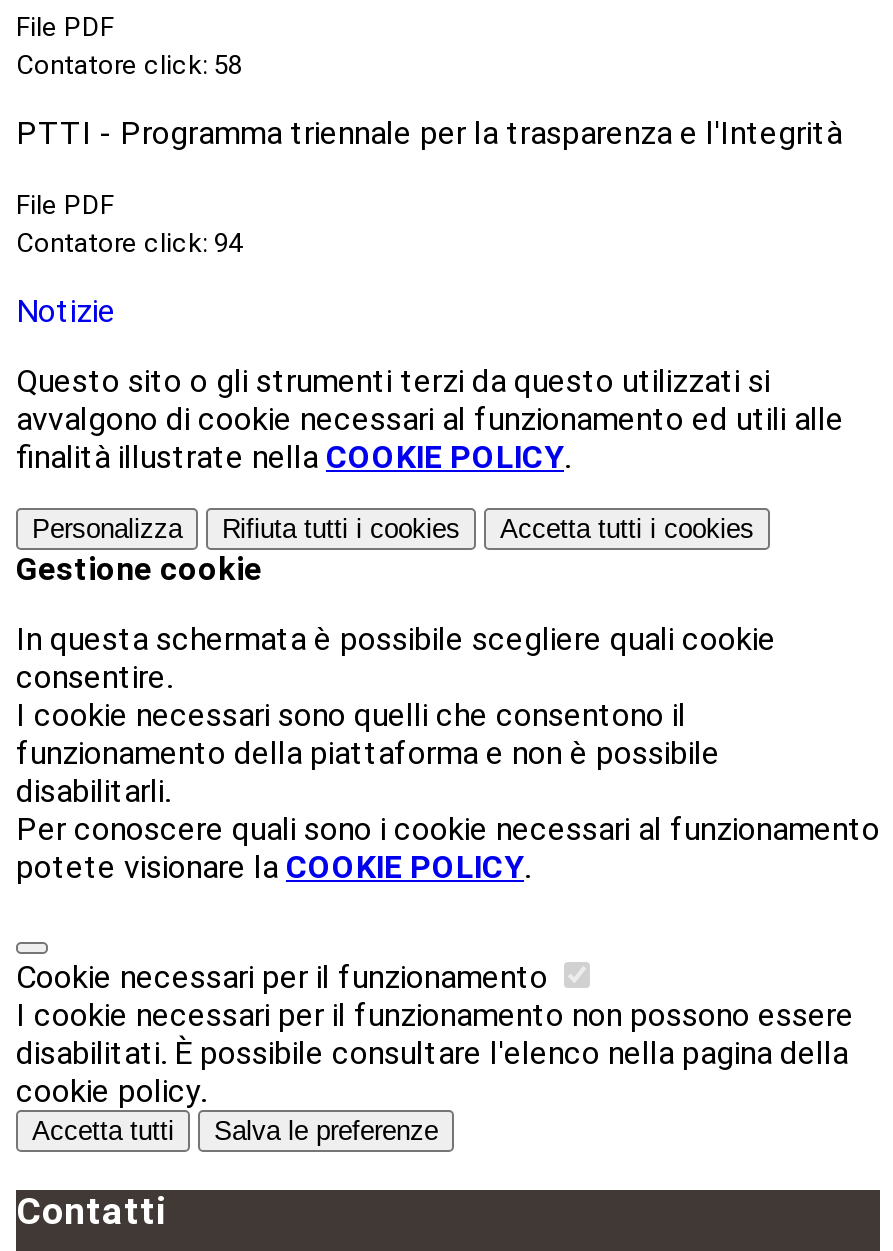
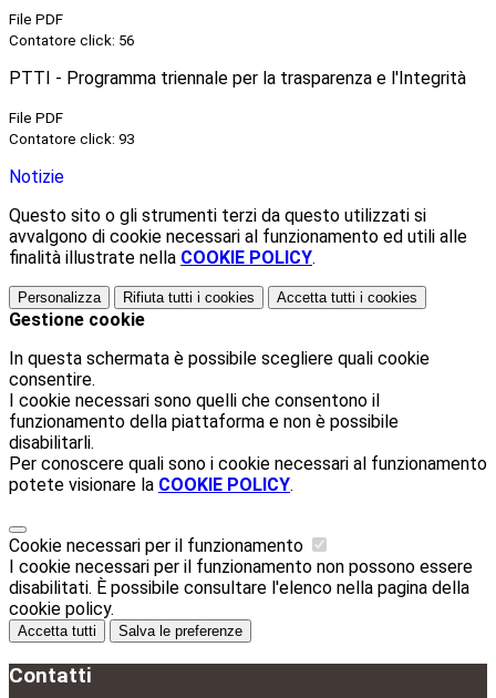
[16,50,242,80] Contatore click: 58 -> [9,32,134,49] Contatore click: 56
[16,228,242,258] Contatore click: 94 -> [9,131,134,147] Contatore click: 93

